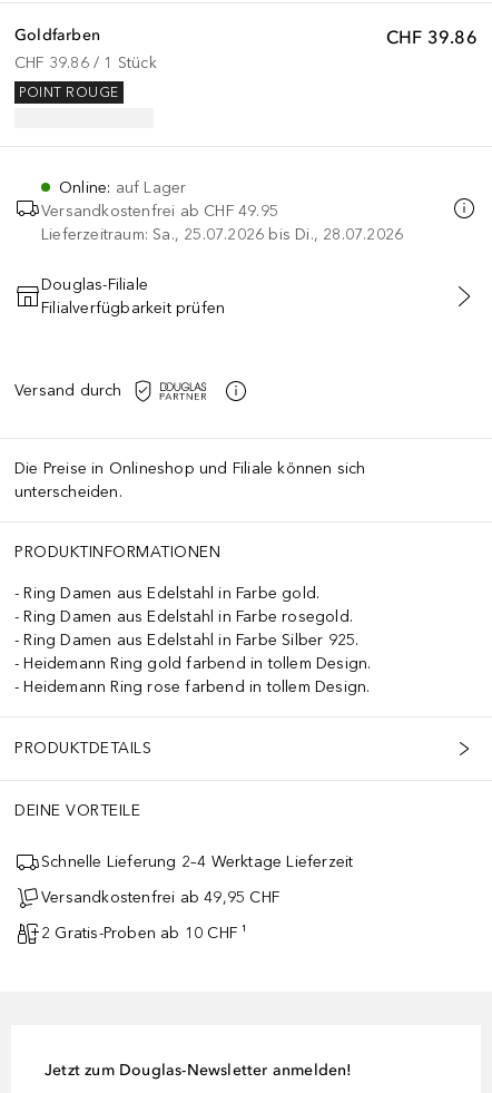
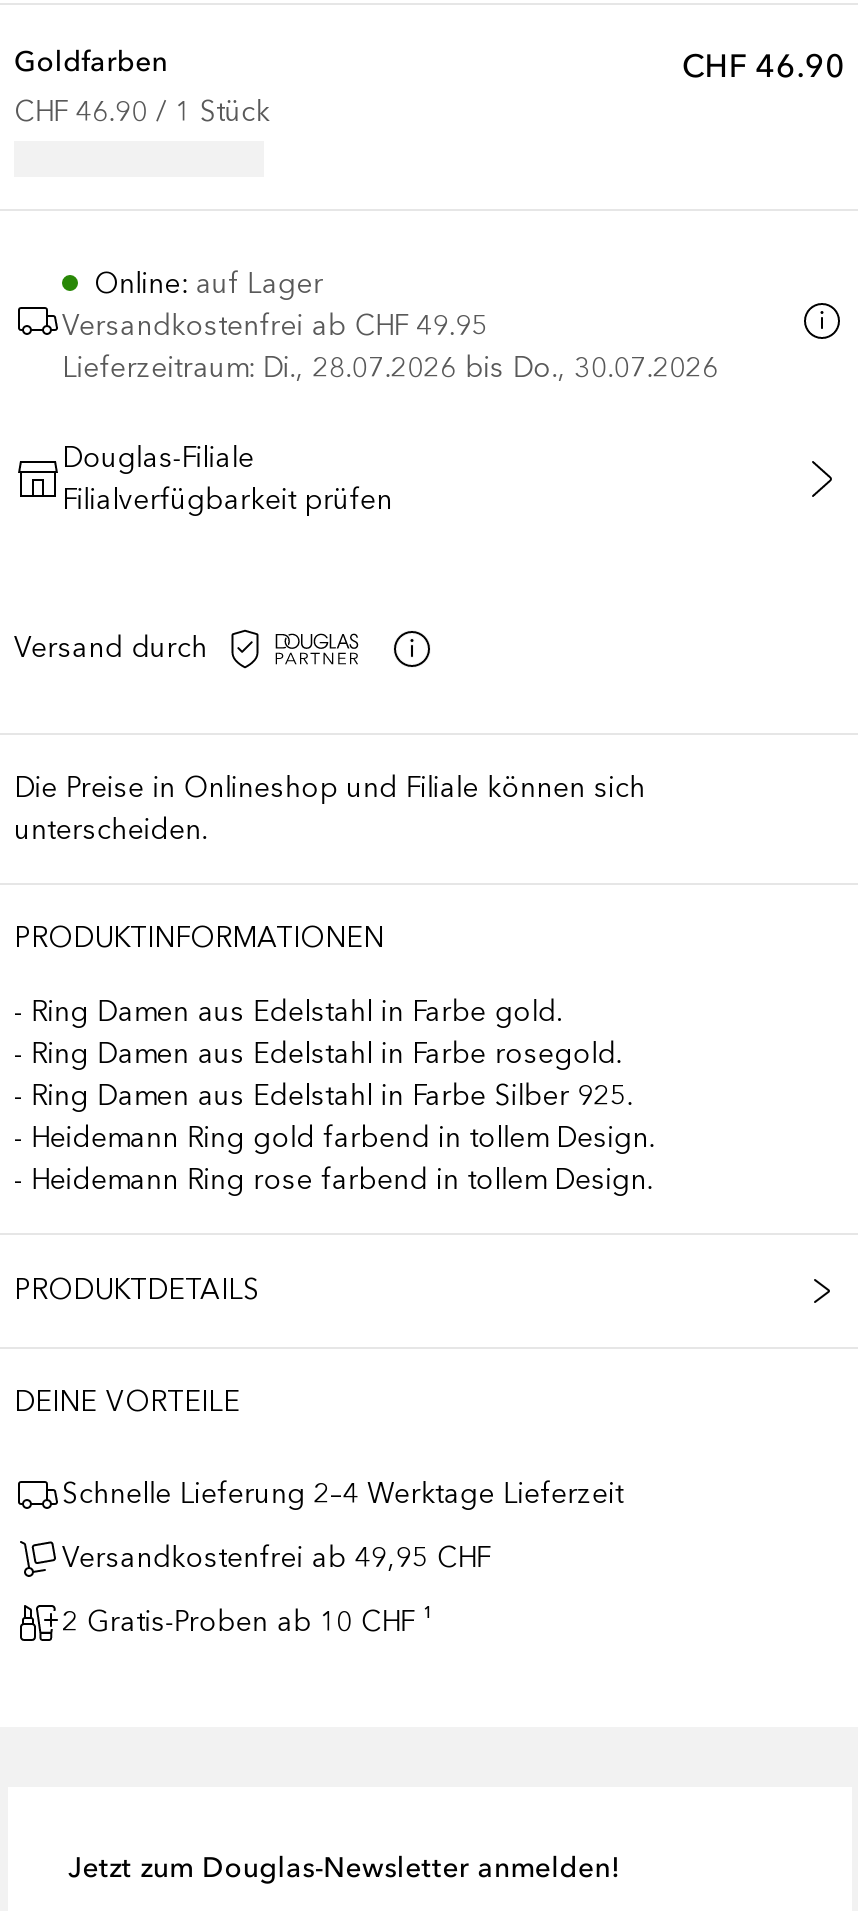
[386,26,477,48] CHF 39.86 -> [682,45,846,85] CHF 46.90
[14,53,157,101] CHF 39.86 / 1 Stück | POINT ROUGE -> [14,95,270,129] CHF 46.90 / 1 Stück
[41,225,403,244] Lieferzeitraum: Sa., 25.07.2026 bis Di., 28.07.2026 -> [62,351,718,385] Lieferzeitraum: Di., 28.07.2026 bis Do., 30.07.2026

